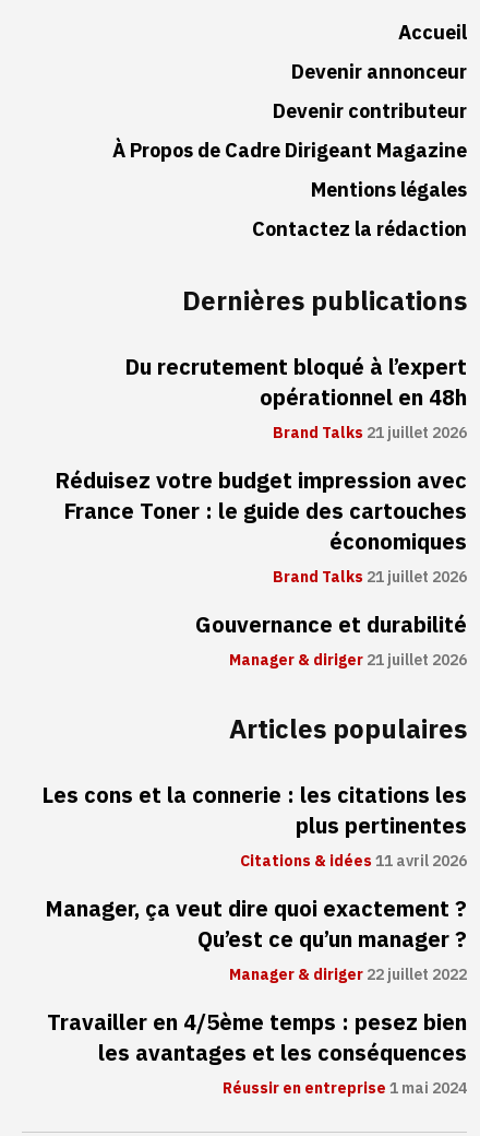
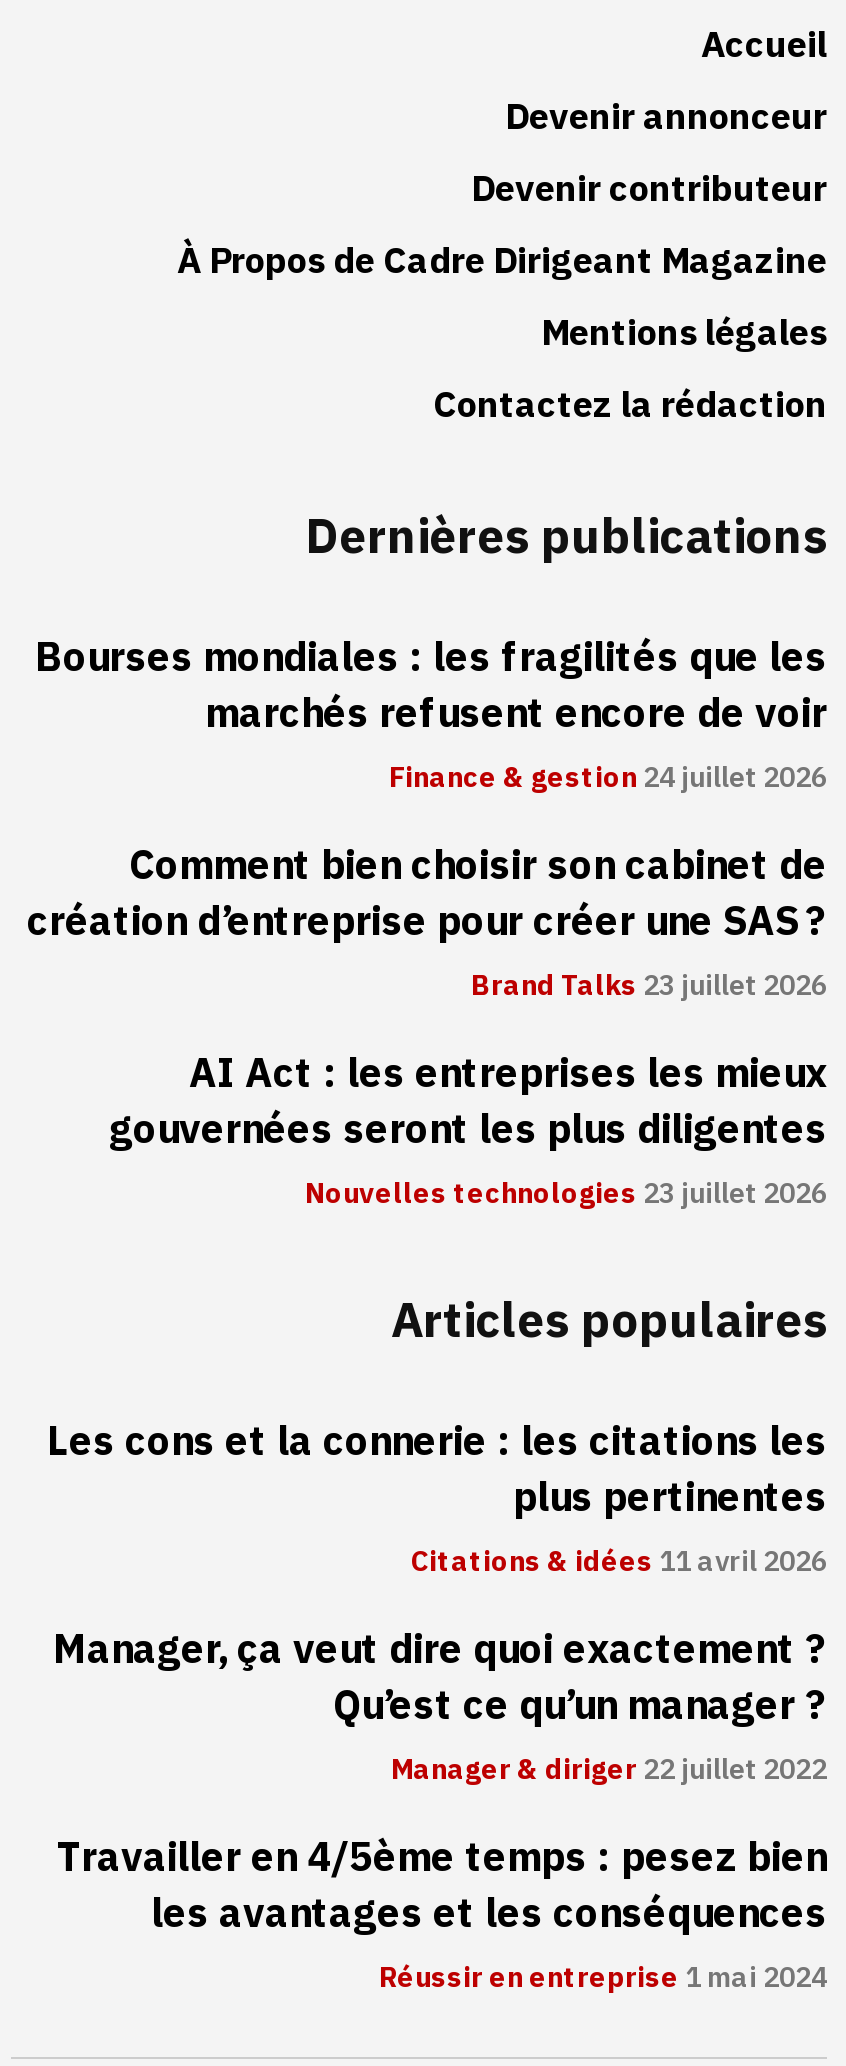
[124,350,467,444] Du recrutement bloqué à l’expert | opérationnel en 48h | Brand Talks 21 juillet 2026 -> [35,627,827,799] Bourses mondiales : les fragilités que les | marchés refusent encore de voir | Finance & gestion 24 juillet 2026
[55,464,467,588] Réduisez votre budget impression avec | France Toner : le guide des cartouches | économiques | Brand Talks 21 juillet 2026 -> [27,835,827,1007] Comment bien choisir son cabinet de | création d’entreprise pour créer une SAS ? | Brand Talks 23 juillet 2026
[195,608,467,671] Gouvernance et durabilité | Manager & diriger 21 juillet 2026 -> [109,1043,827,1215] AI Act : les entreprises les mieux | gouvernées seront les plus diligentes | Nouvelles technologies 23 juillet 2026

